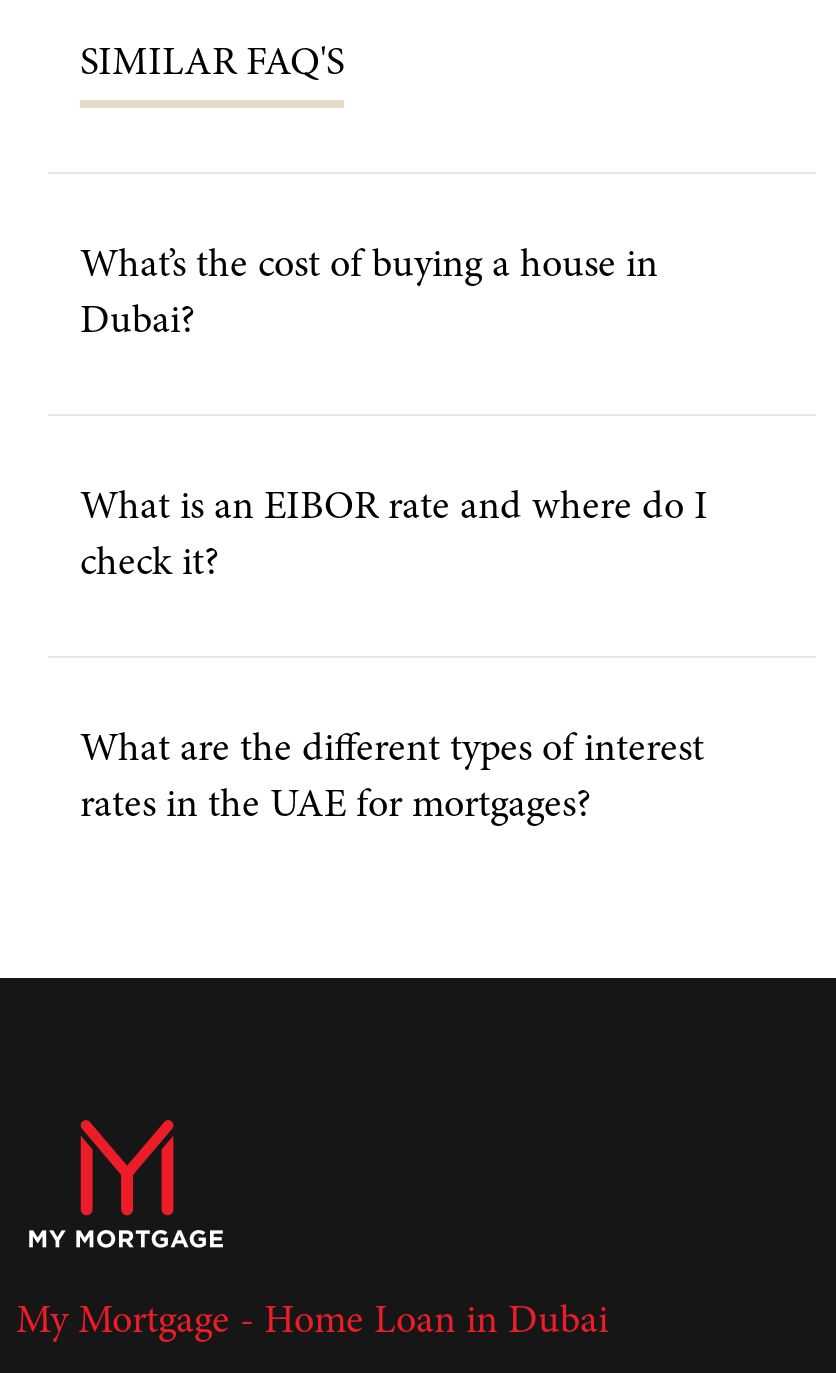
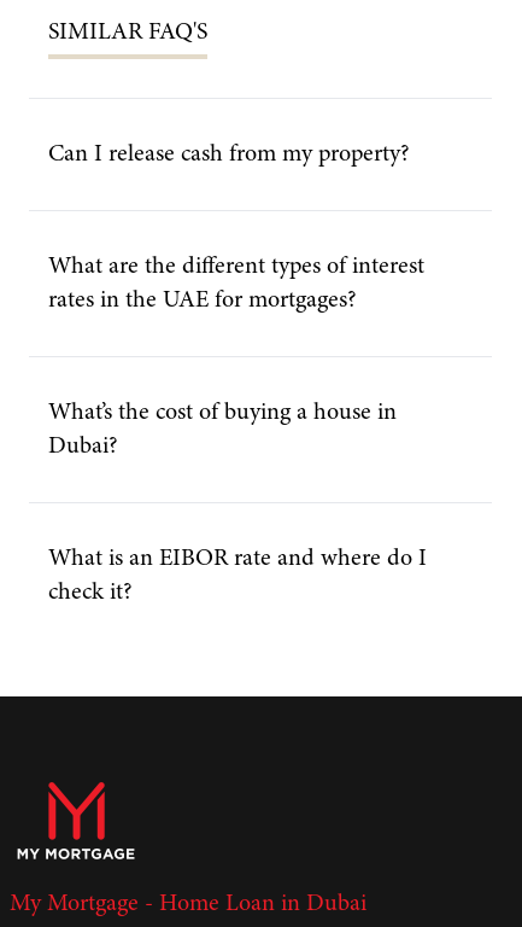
none -> [48,142,410,167] Can I release cash from my property?
moved [80,246,708,584] -> [48,401,427,605]: What’s the cost of buying a house in | Dubai? | What is an EIBOR rate and where do I | check it?
moved [80,730,704,826] -> [48,255,424,313]: What are the different types of interest | rates in the UAE for mortgages?

